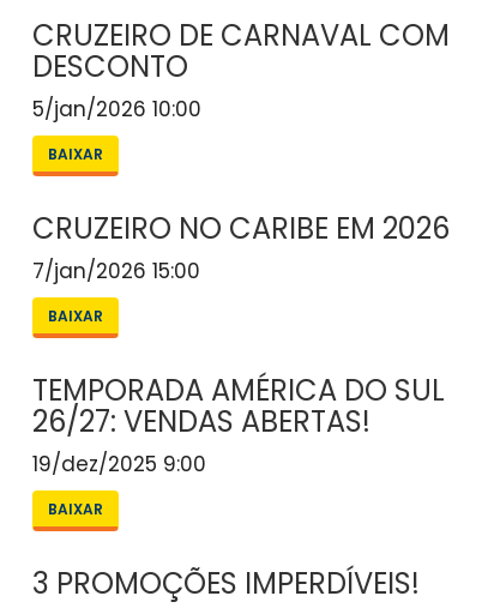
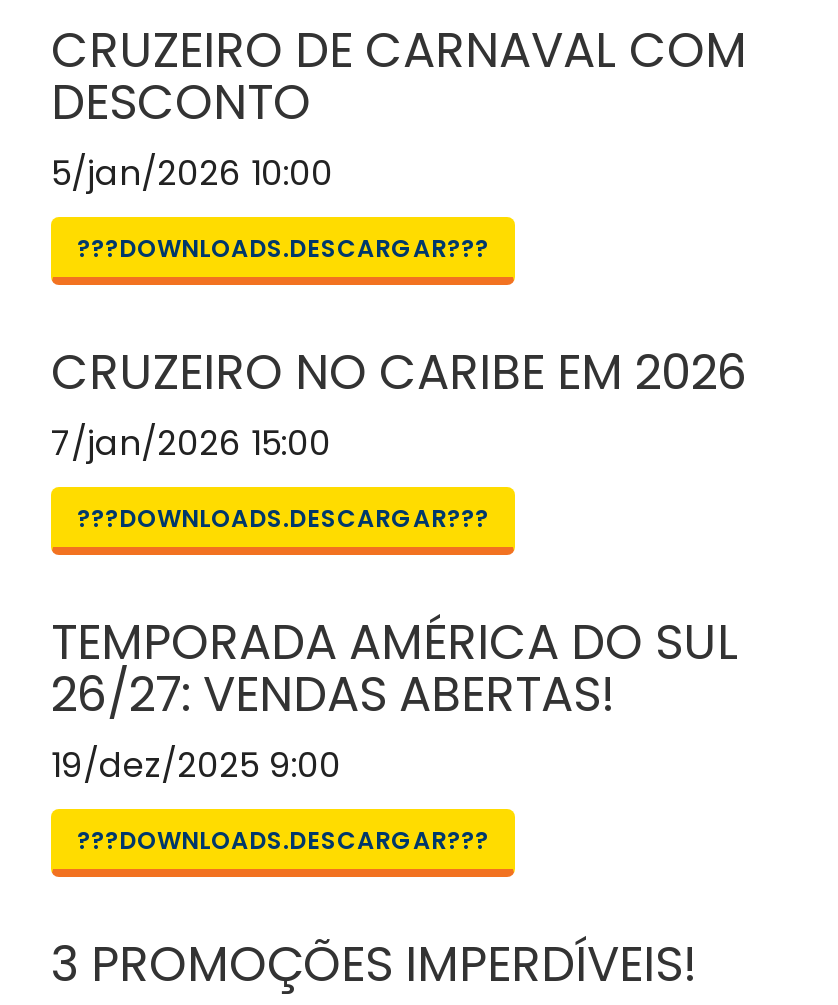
[48,144,103,164] BAIXAR -> [77,231,489,265] ???DOWNLOADS.DESCARGAR???
[48,306,103,326] BAIXAR -> [77,501,489,535] ???DOWNLOADS.DESCARGAR???
[48,499,103,519] BAIXAR -> [77,823,489,857] ???DOWNLOADS.DESCARGAR???

